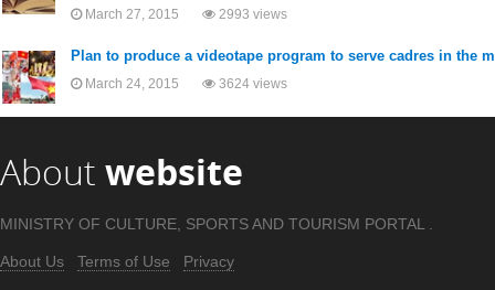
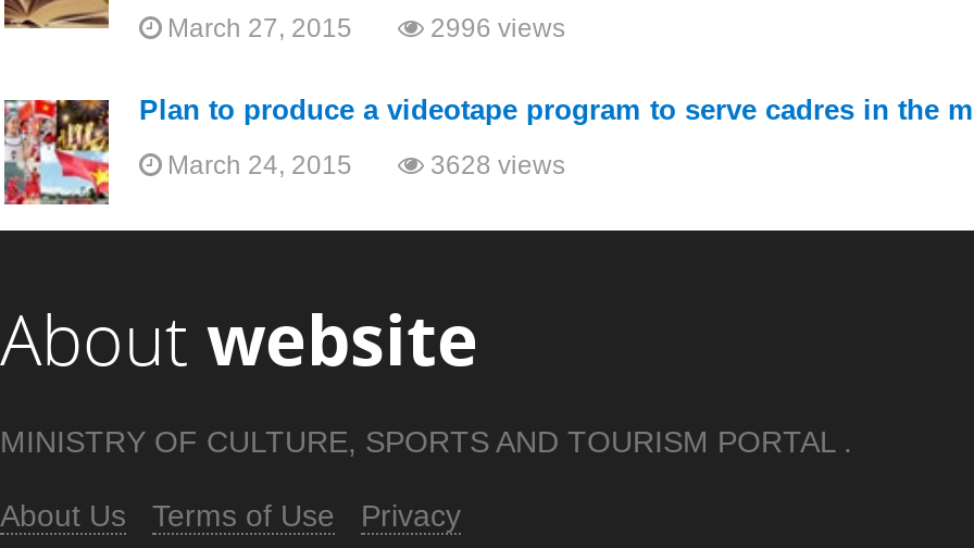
[82,7,287,23] March 27, 2015 2993 views -> [161,14,565,45] March 27, 2015 2996 views
[82,77,287,92] March 24, 2015 3624 views -> [161,151,565,182] March 24, 2015 3628 views

